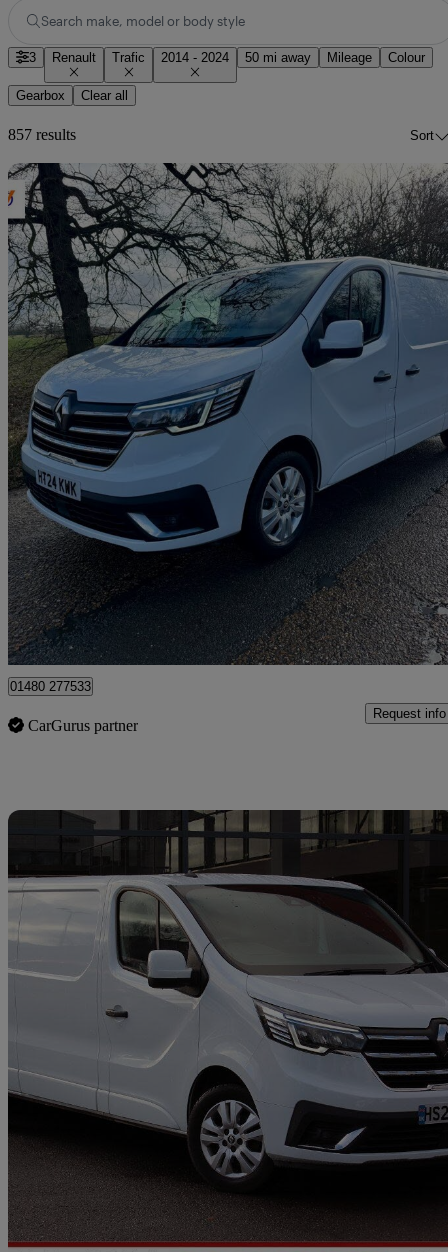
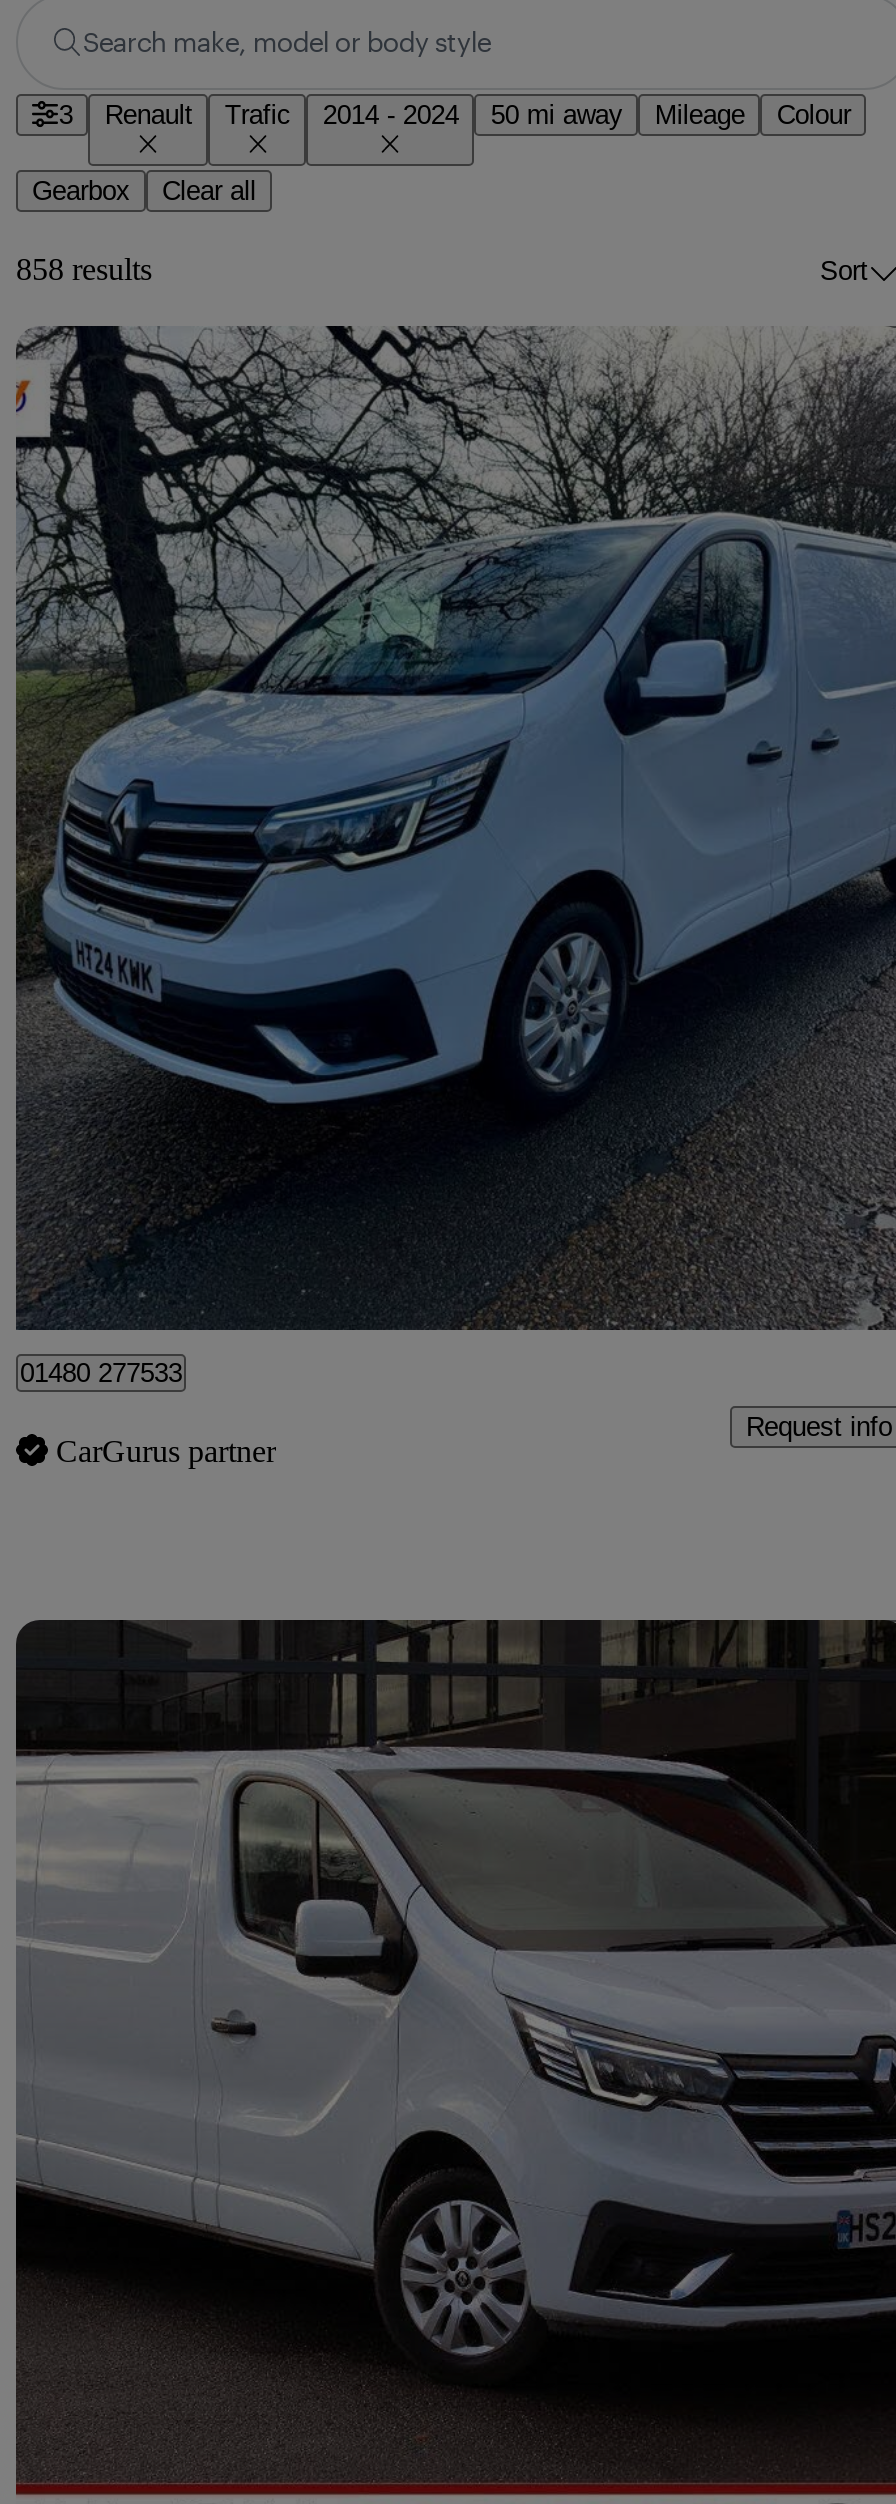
[8,126,76,143] 857 results -> [16,252,152,286] 858 results

